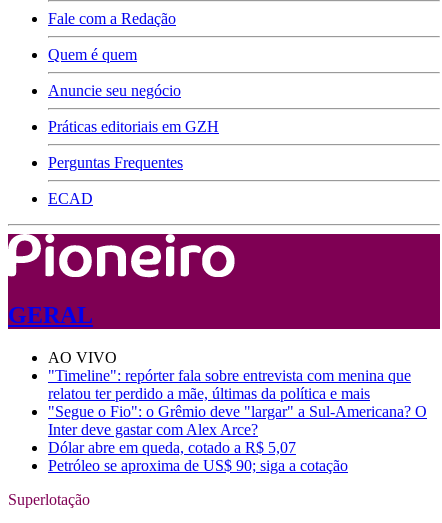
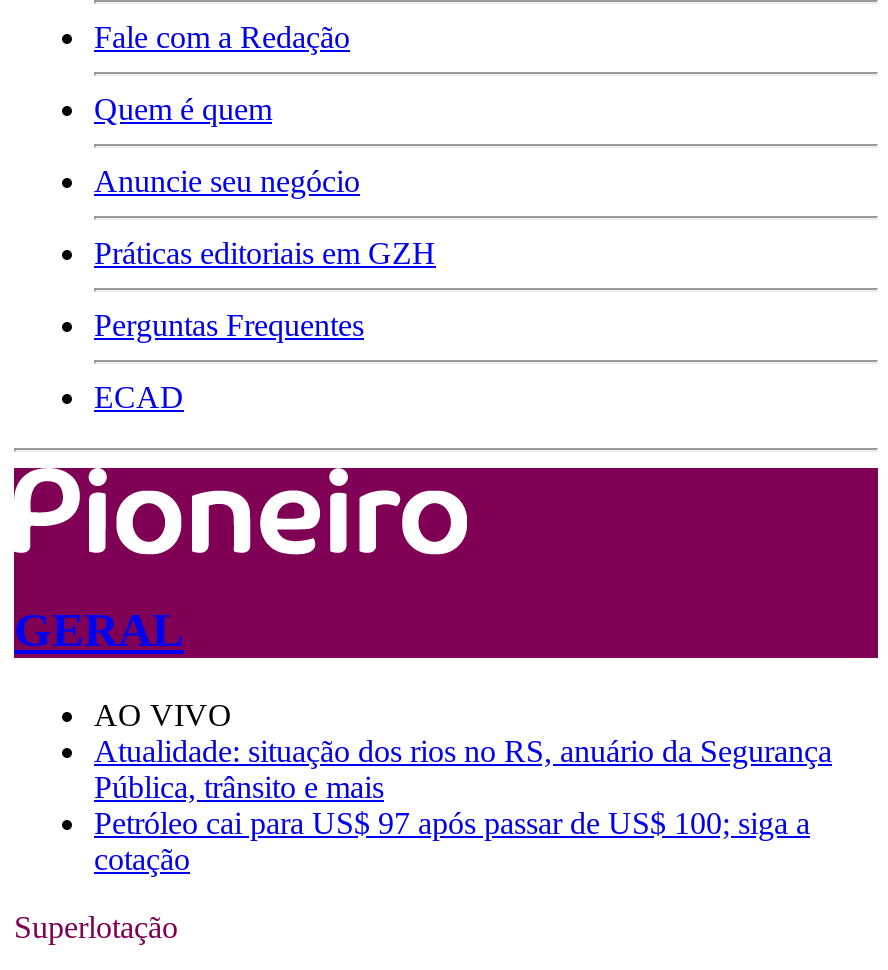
[48,367,427,474] "Timeline": repórter fala sobre entrevista com menina que | relatou ter perdido a mãe, últimas da política e mais | "Segue o Fio": o Grêmio deve "largar" a Sul-Americana? O | Inter deve gastar com Alex Arce? | Dólar abre em queda, cotado a R$ 5,07 | Petróleo se aproxima de US$ 90; siga a cotação -> [94,733,832,875] Atualidade: situação dos rios no RS, anuário da Segurança | Pública, trânsito e mais | Petróleo cai para US$ 97 após passar de US$ 100; siga a | cotação

